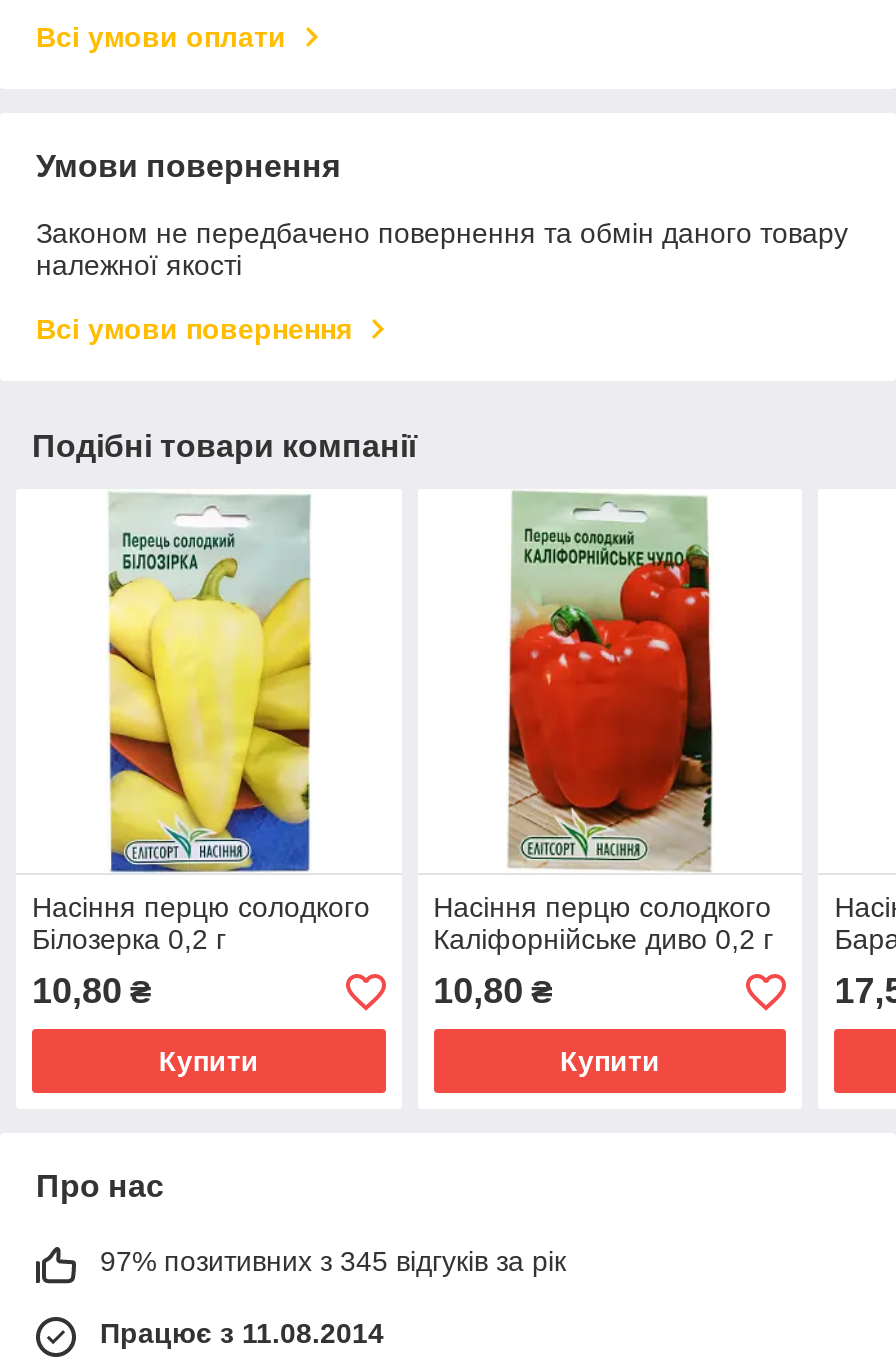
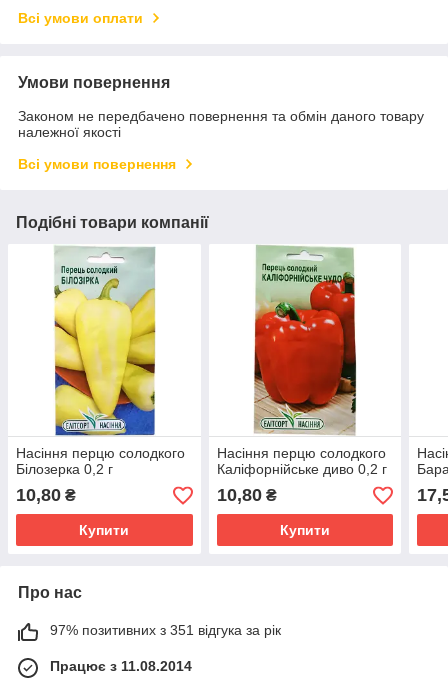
[100,1246,566,1278] 97% позитивних з 345 відгуків за рік -> [50,622,281,638] 97% позитивних з 351 відгука за рік

